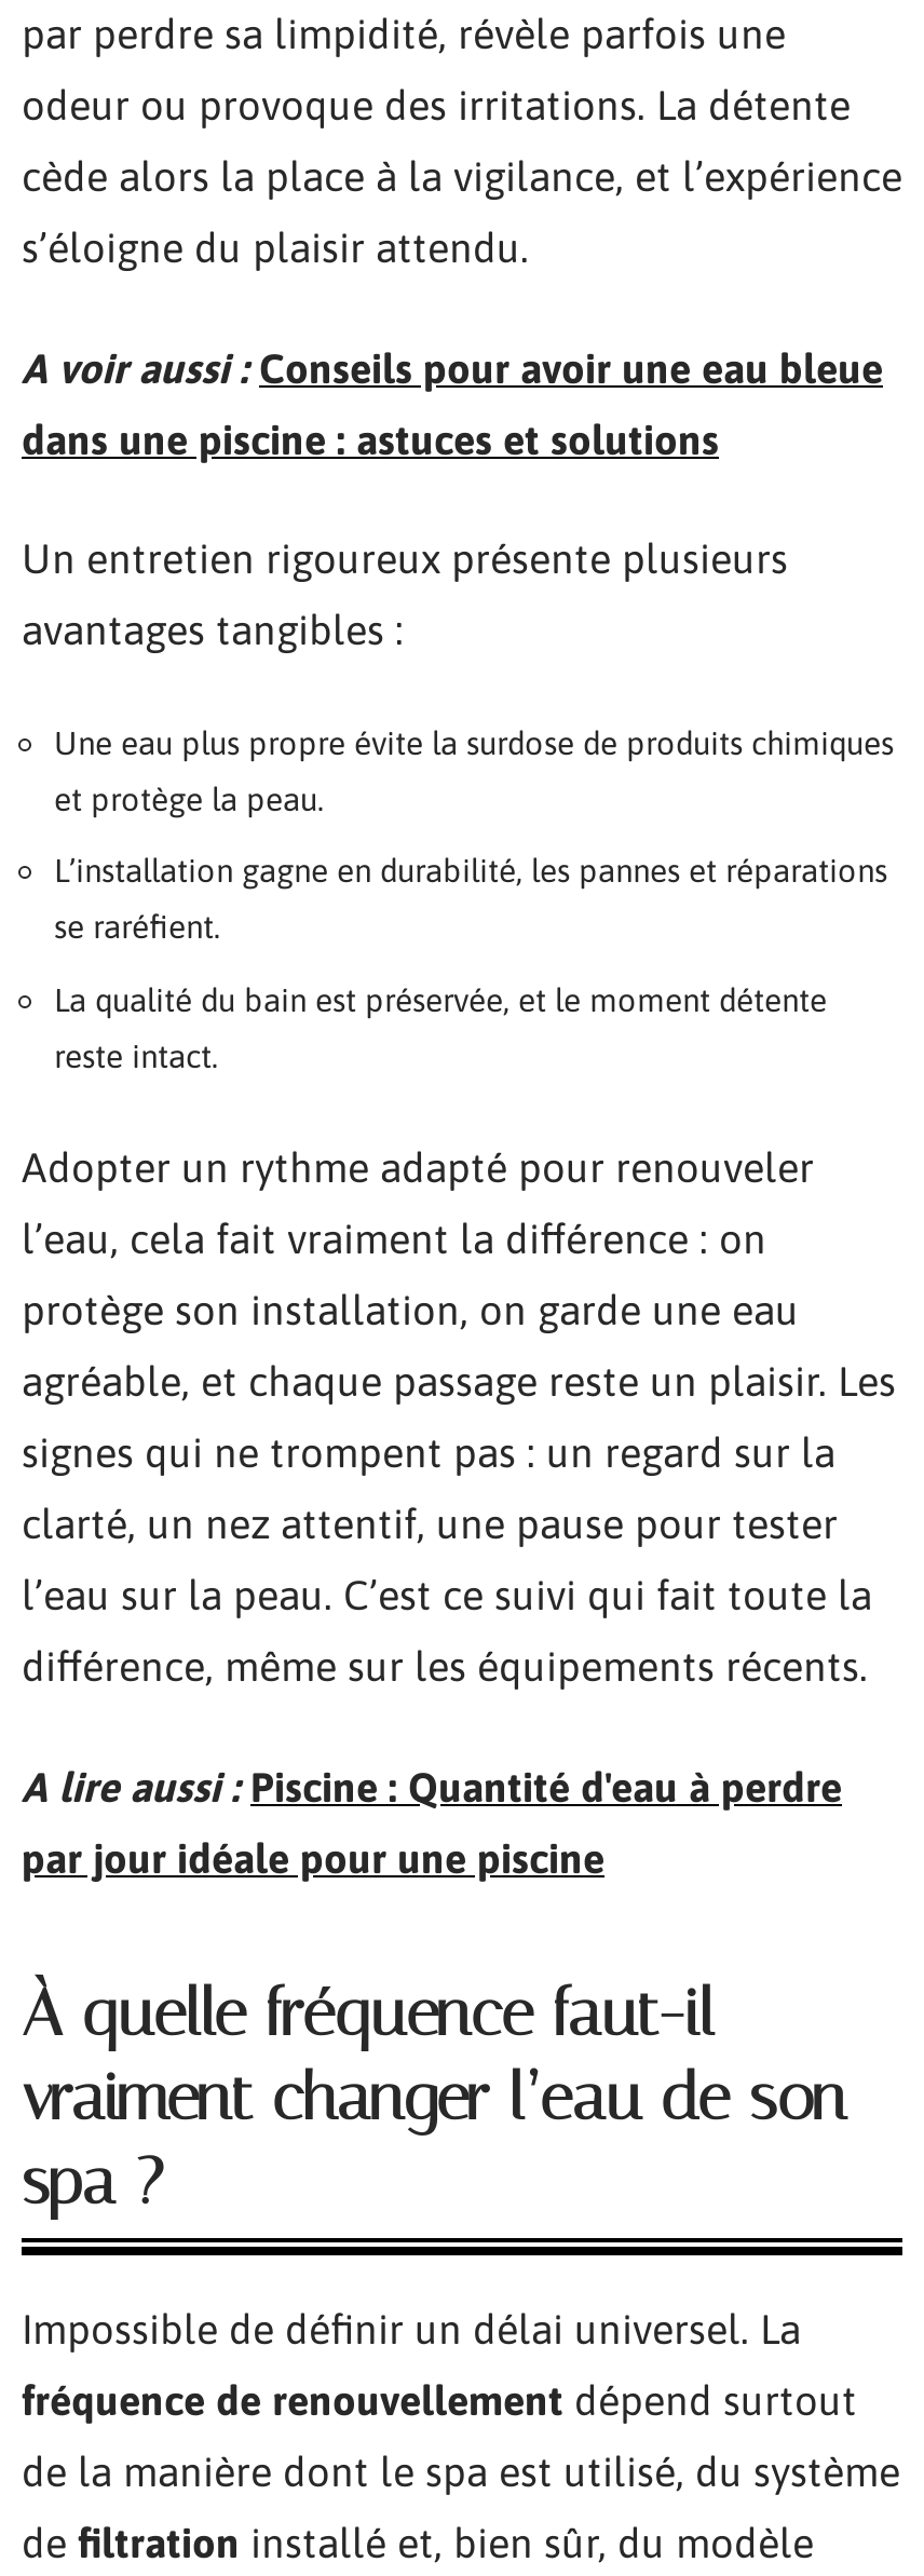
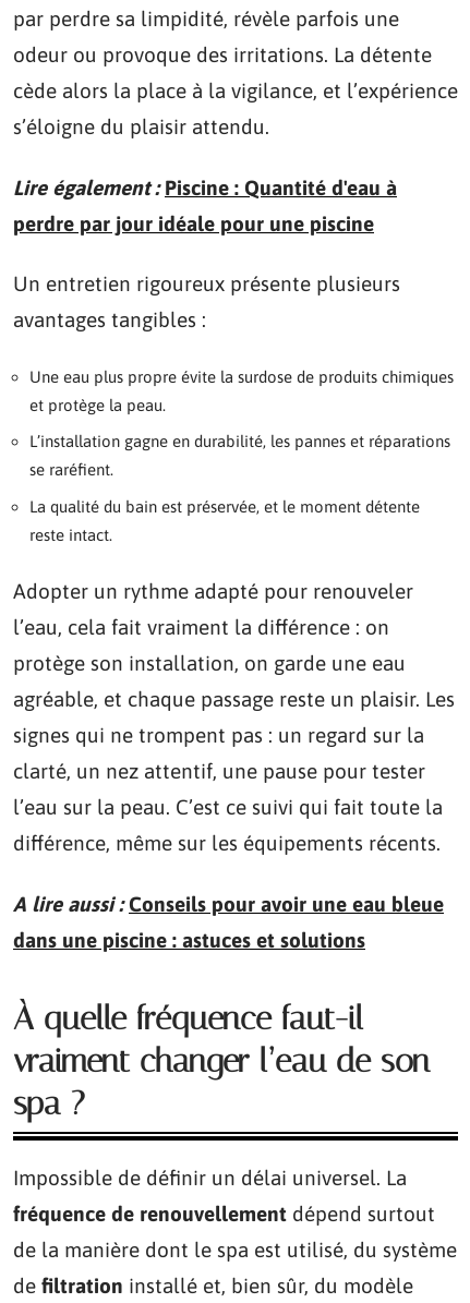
none -> [13,211,374,235] perdre par jour idéale pour une piscine
[22,343,883,391] A voir aussi : Conseils pour avoir une eau bleue -> [13,175,397,199] Lire également : Piscine : Quantité d'eau à
moved [22,415,719,462] -> [13,927,365,951]: dans une piscine : astuces et solutions
[22,1762,842,1809] A lire aussi : Piscine : Quantité d'eau à perdre -> [13,891,444,915] A lire aussi : Conseils pour avoir une eau bleue
[22,1833,604,1881] par jour idéale pour une piscine -> none

